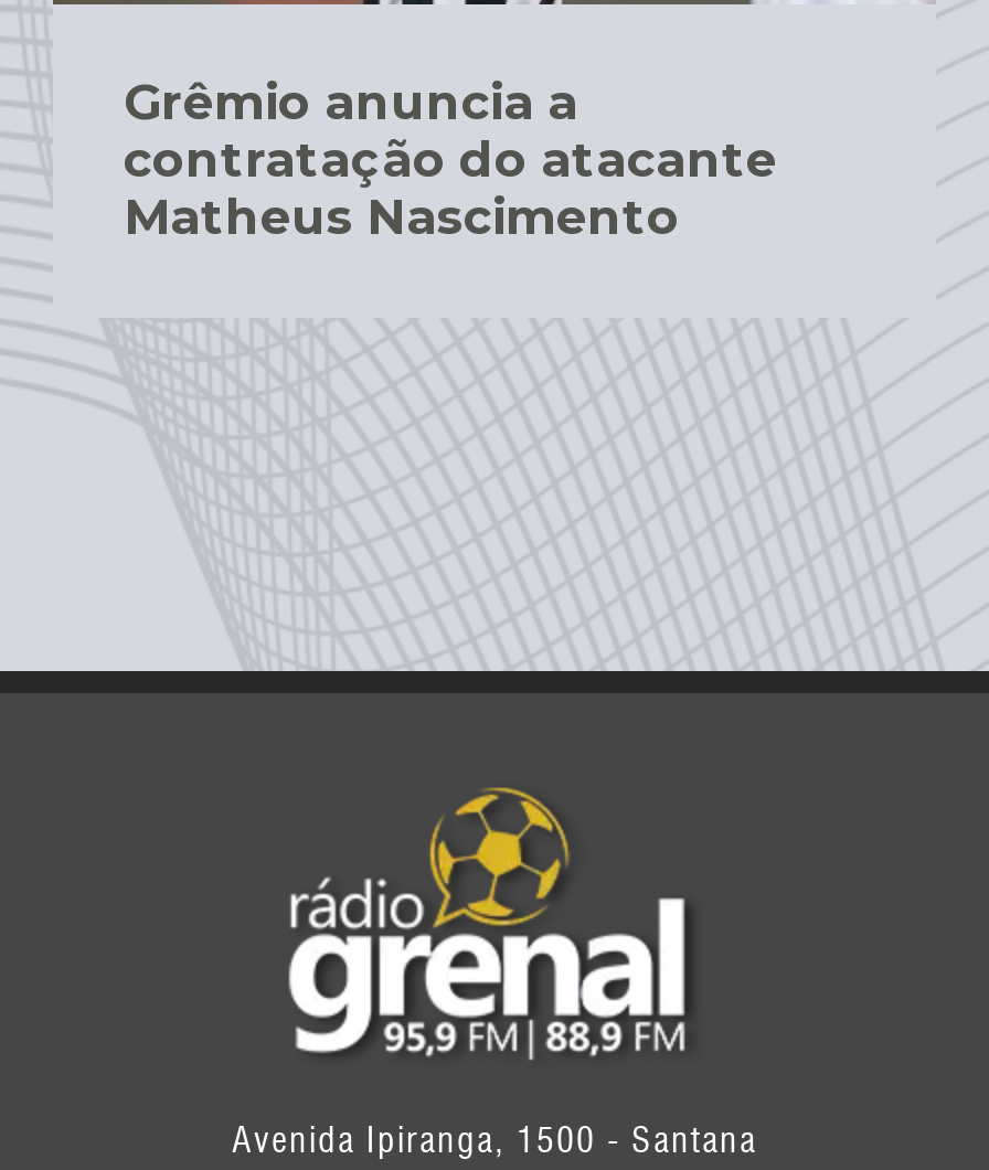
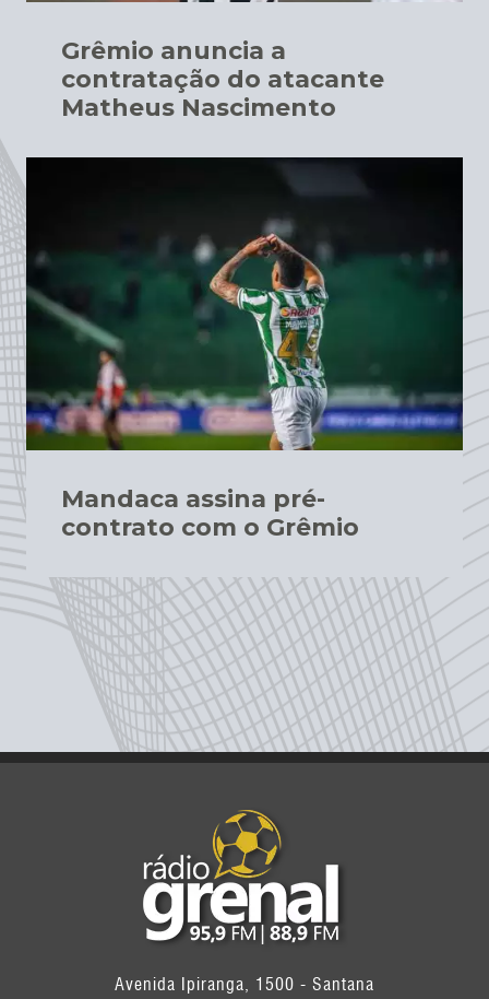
none -> [25,156,464,542] [image] | Mandaca assina pré- | contrato com o Grêmio

